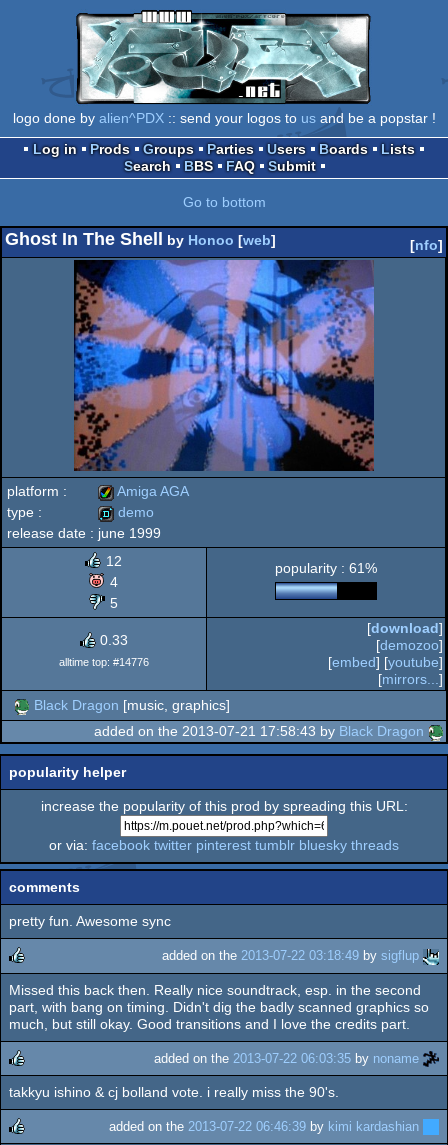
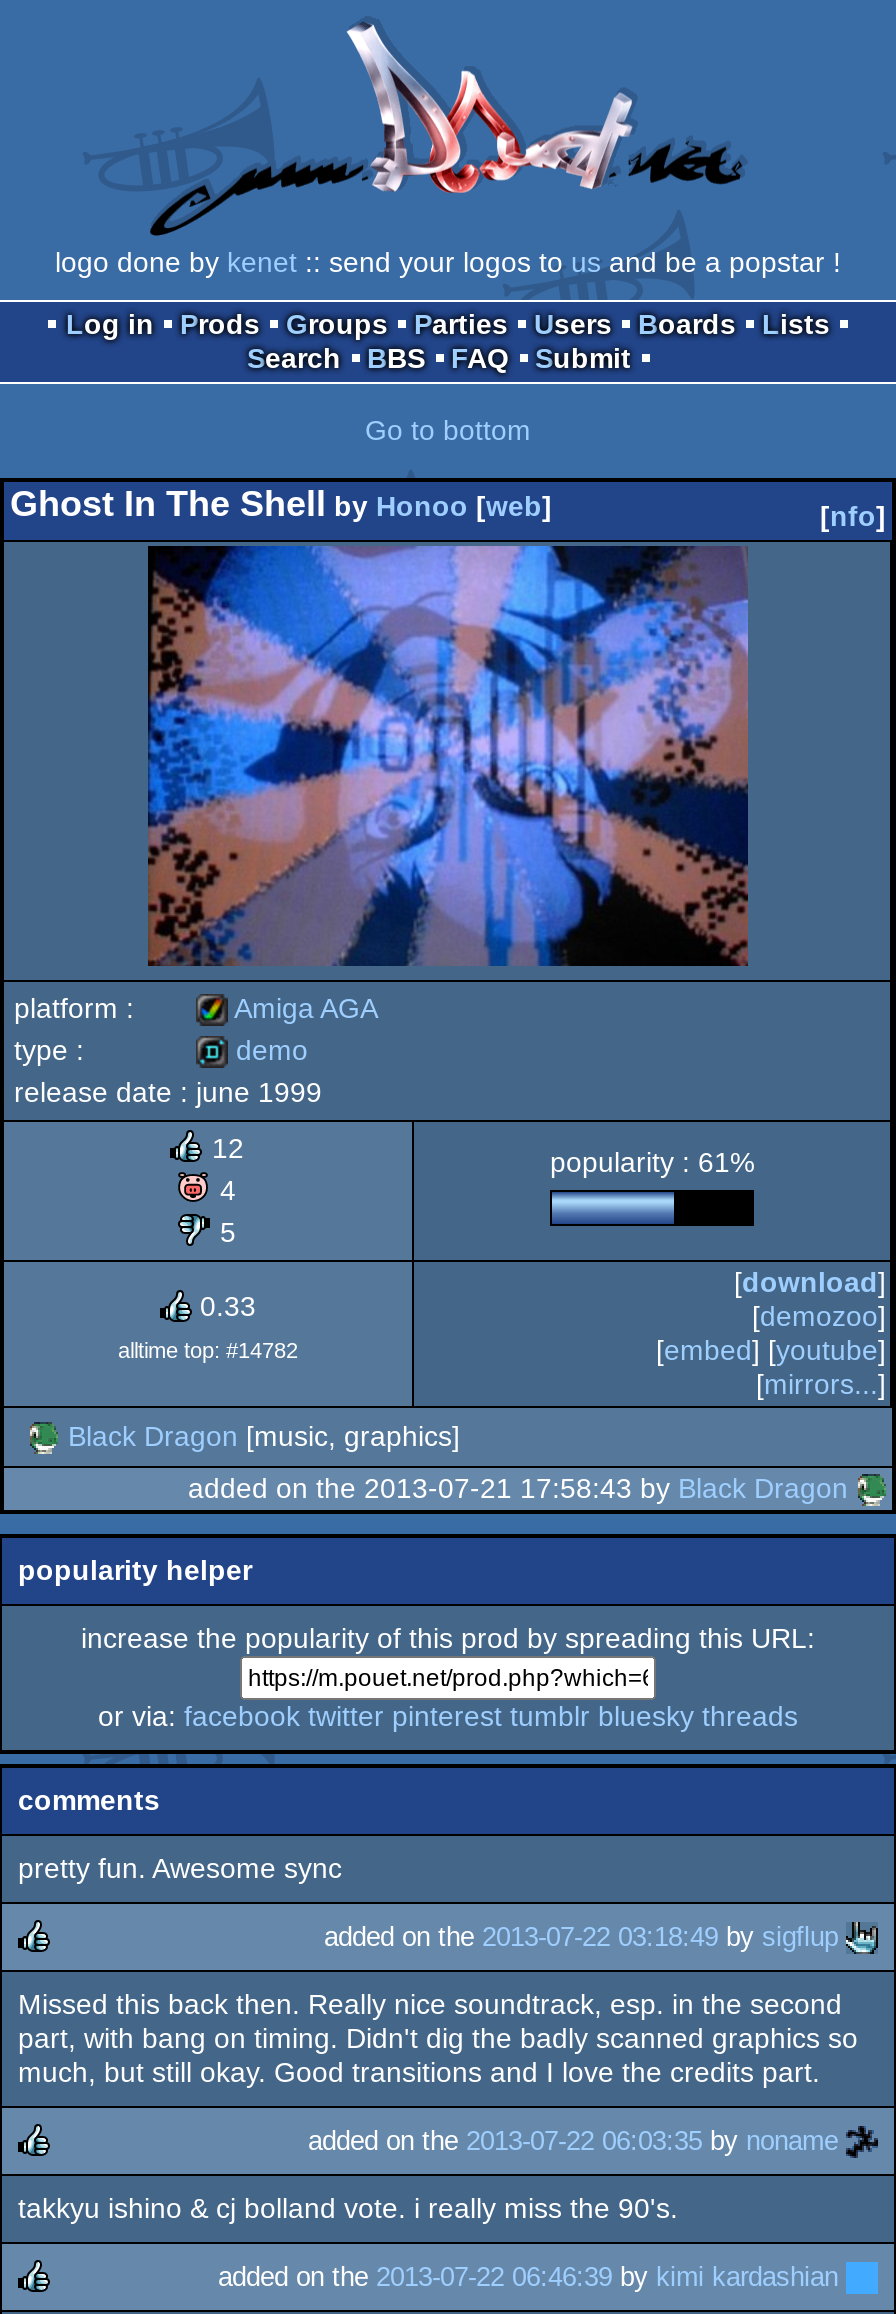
[12,9,435,126] [image] | logo done by alien^PDX:: send your logos to us and be a popstar ! -> [55,20,841,277] [image] | logo done by kenet:: send your logos to us and be a popstar !
[59,656,149,668] alltime top: #14776 -> [118,1337,298,1361] alltime top: #14782

